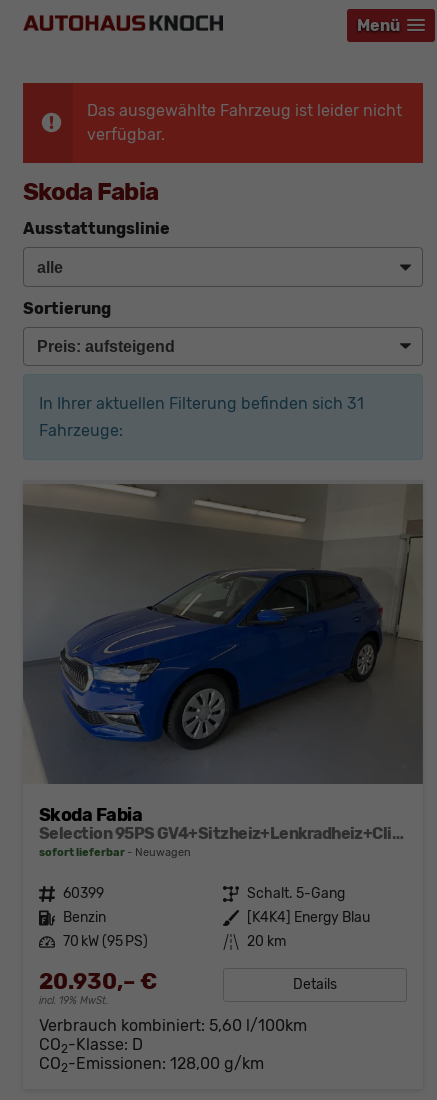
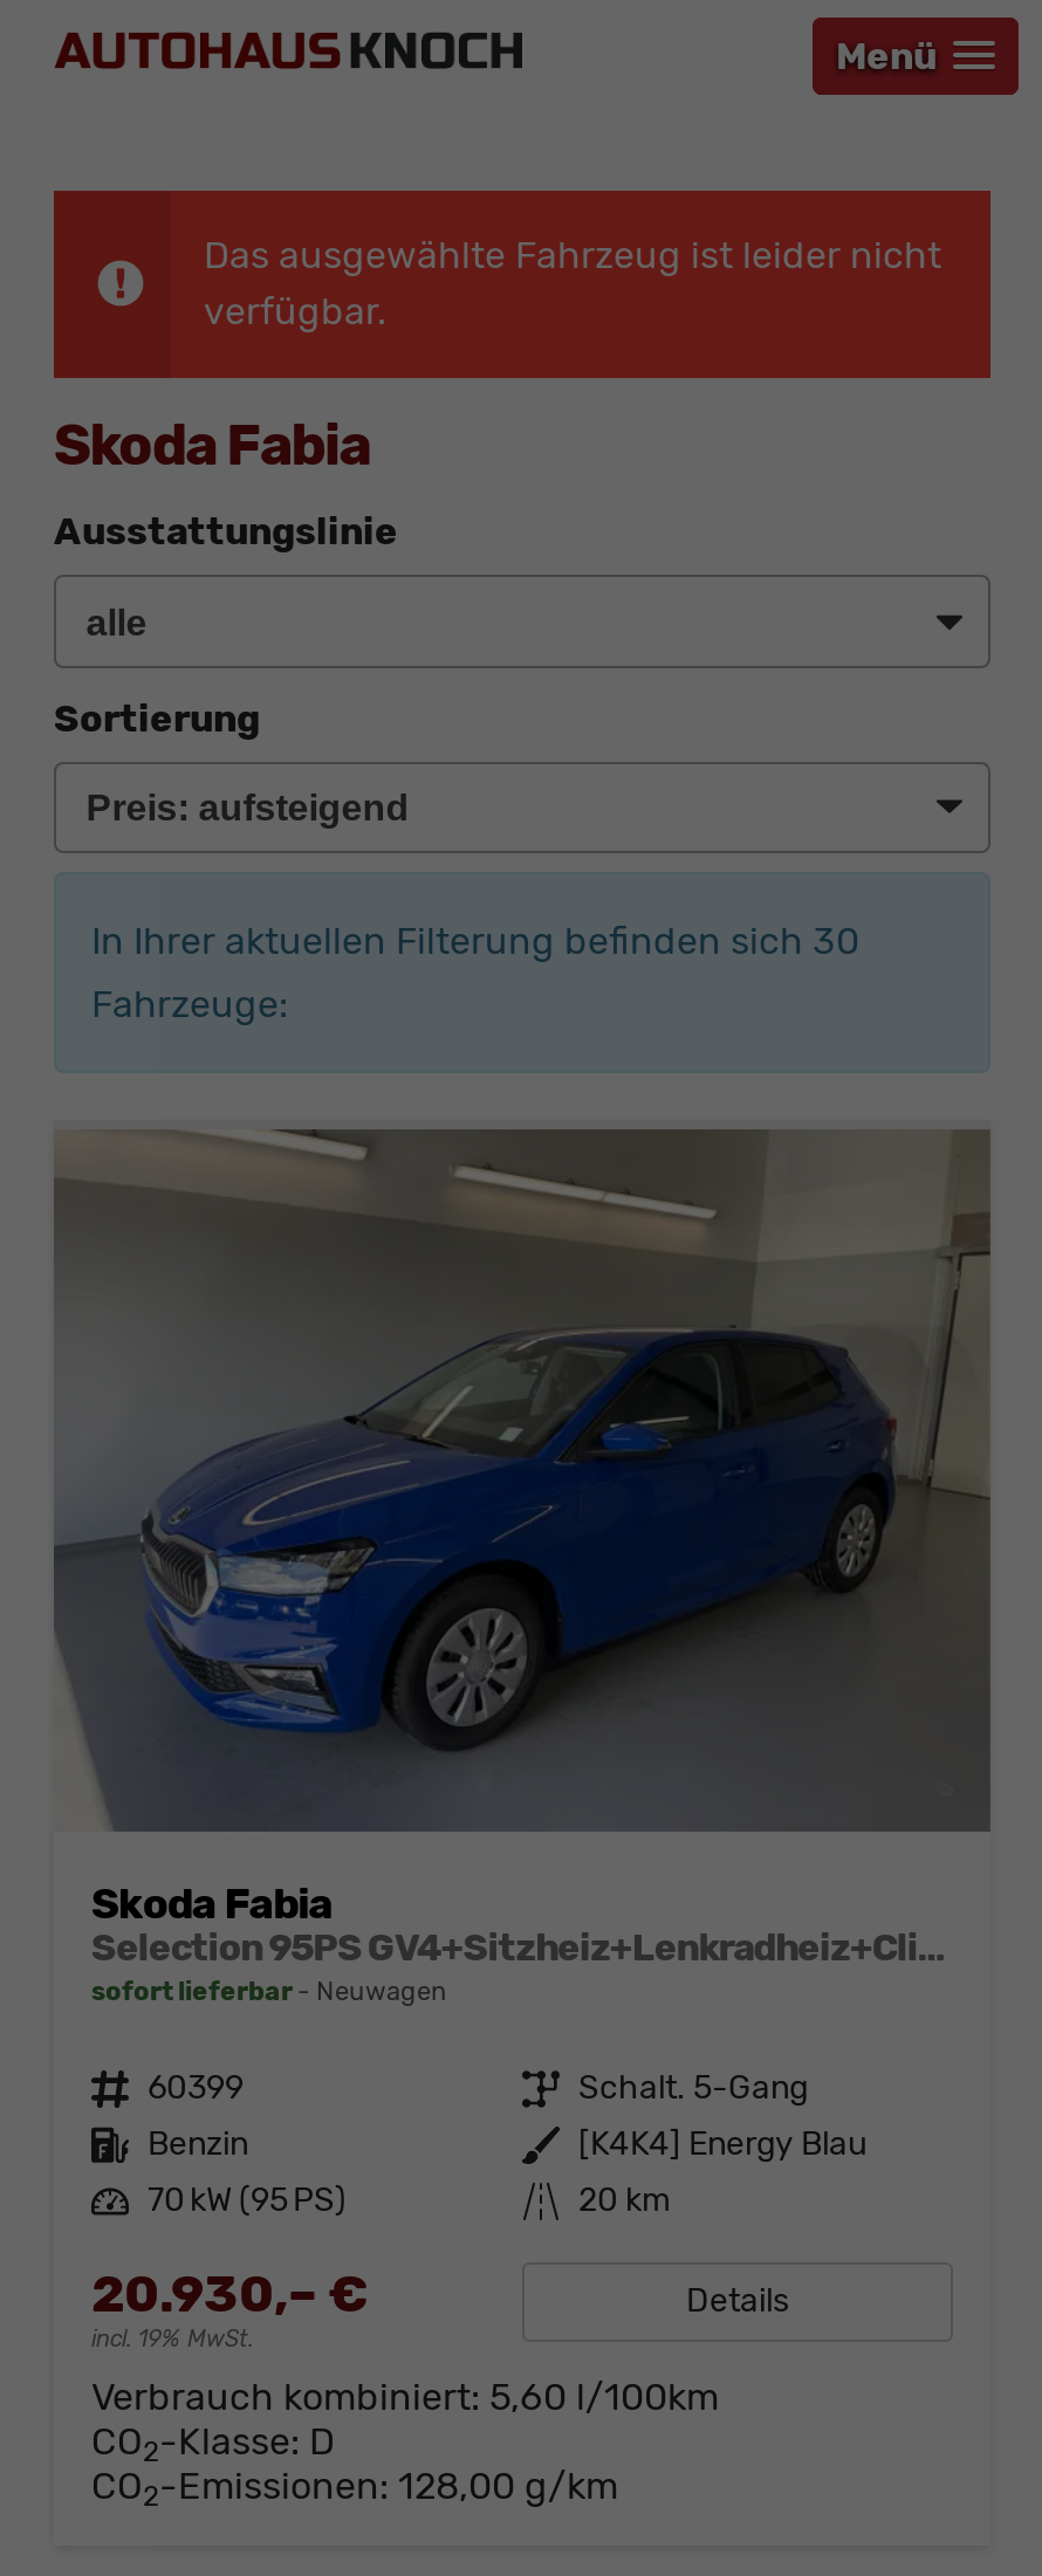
[39,394,364,413] In Ihrer aktuellen Filterung befinden sich 31 -> [91,919,859,963] In Ihrer aktuellen Filterung befinden sich 30

